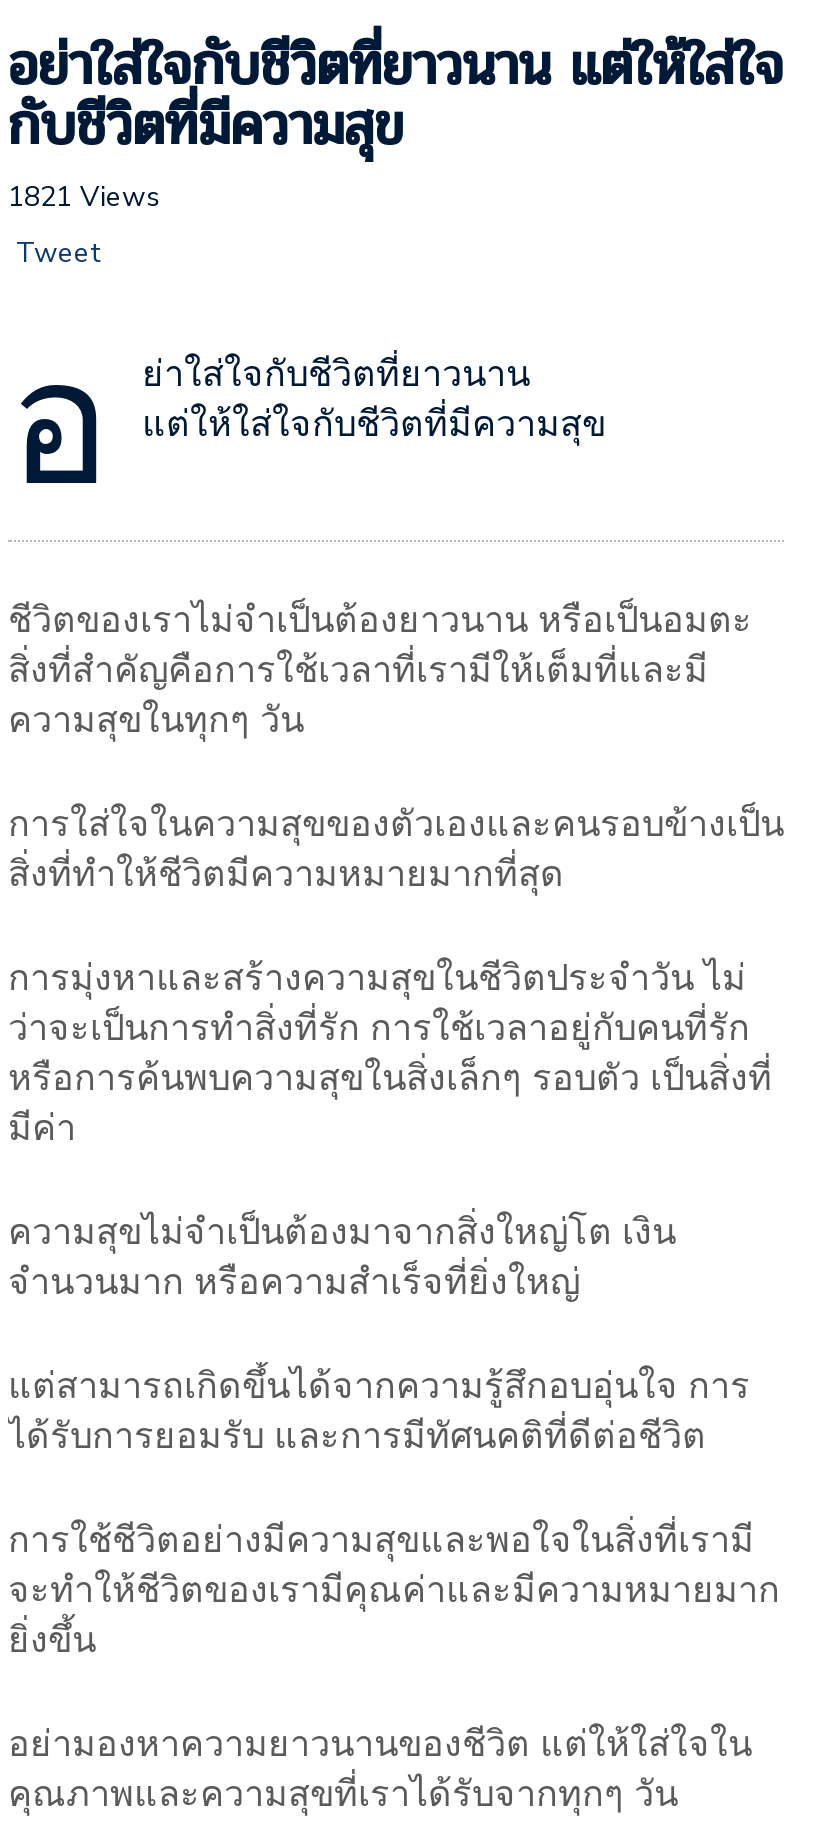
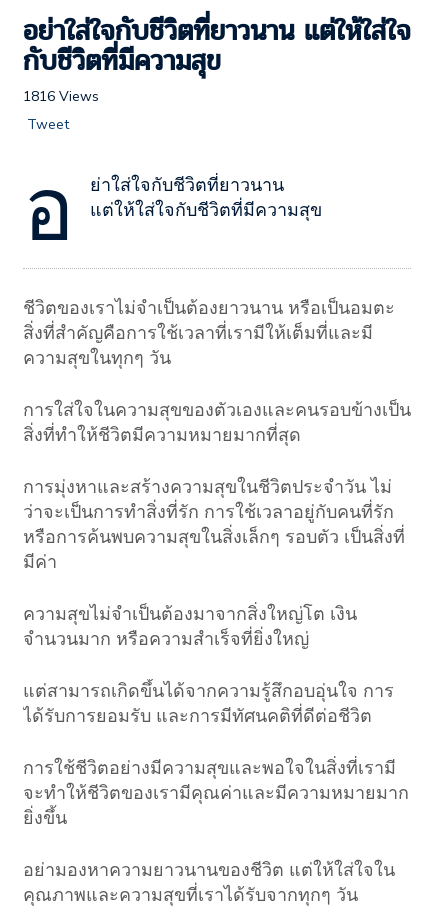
[8,178,160,216] 1821 Views -> [23,87,99,106] 1816 Views

